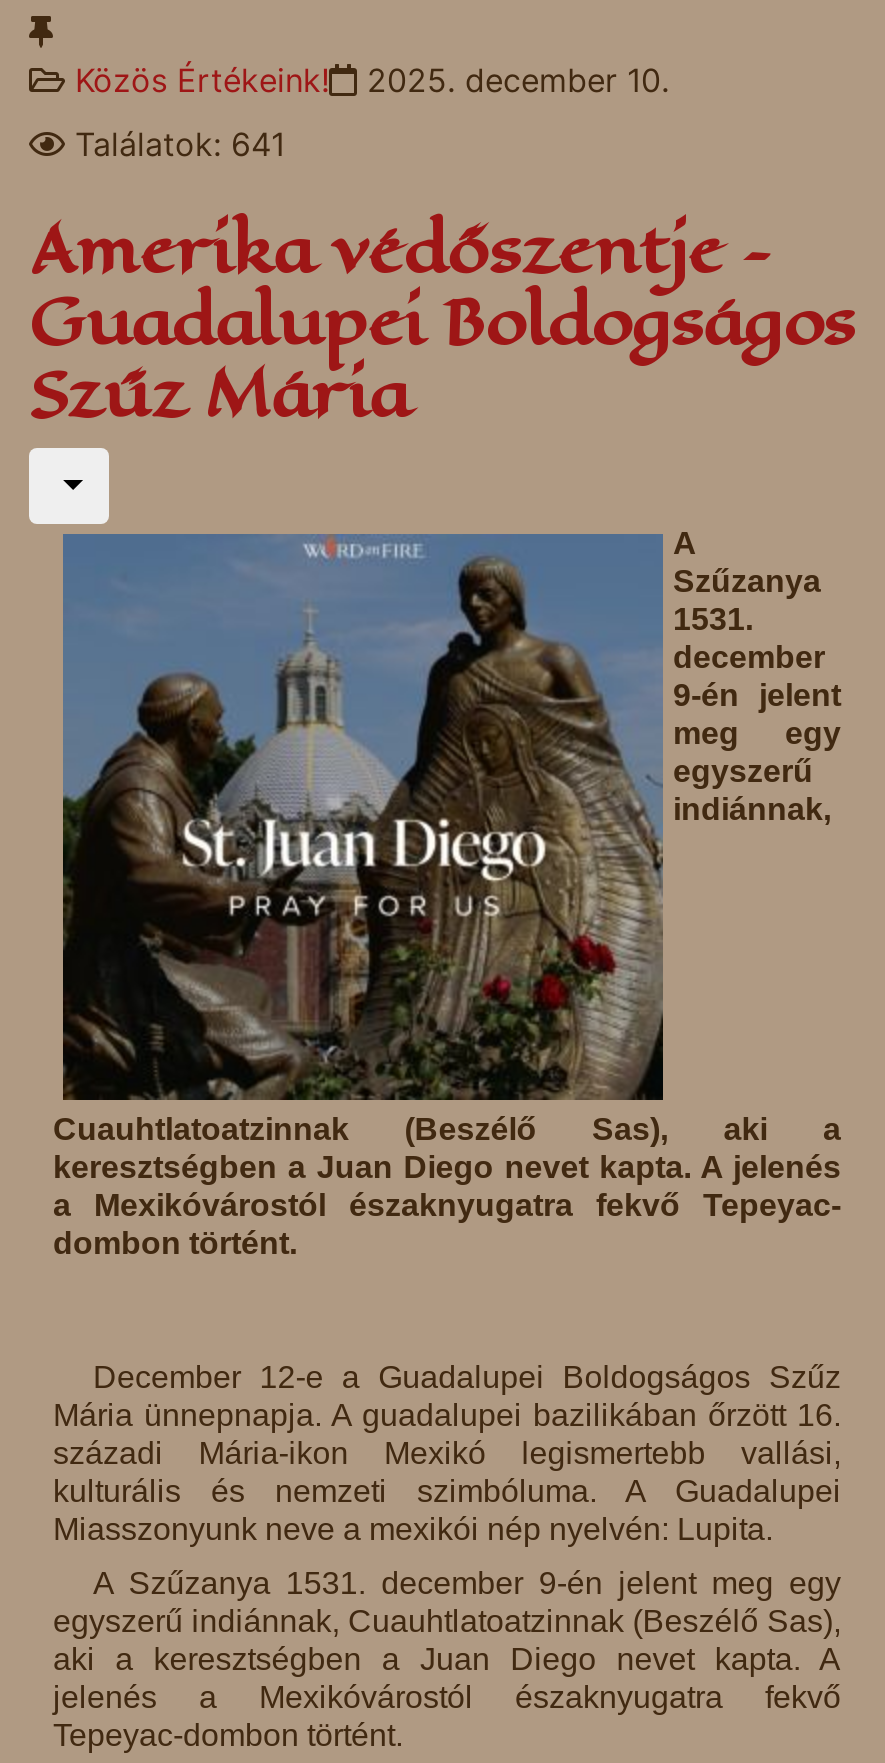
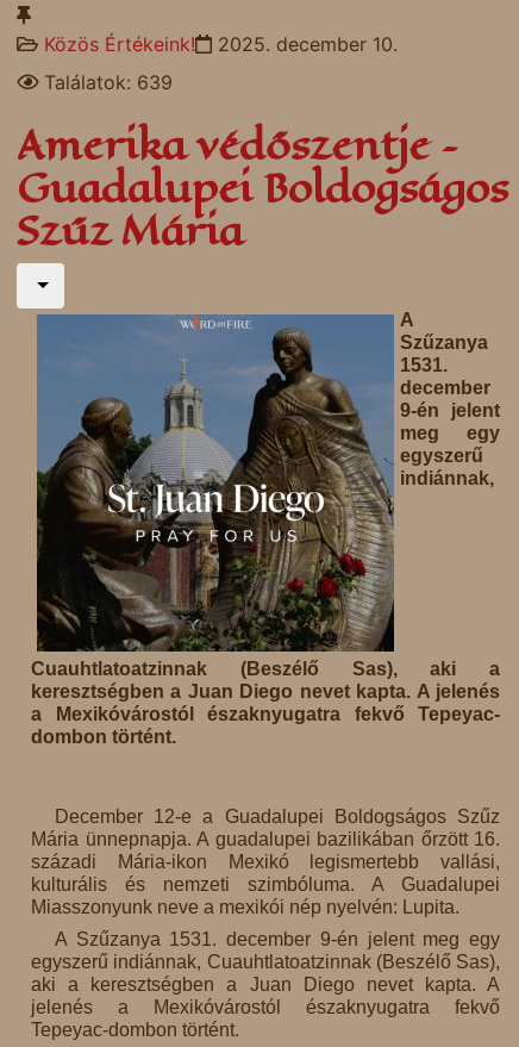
[75,124,285,164] Találatok: 641 -> [44,70,173,94] Találatok: 639

